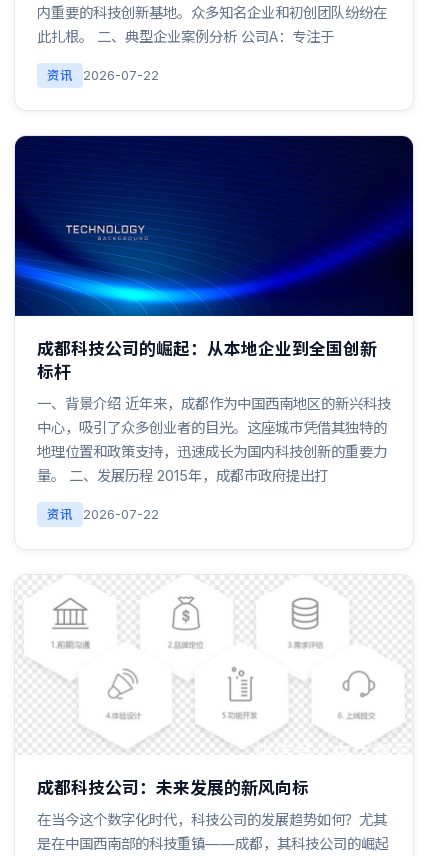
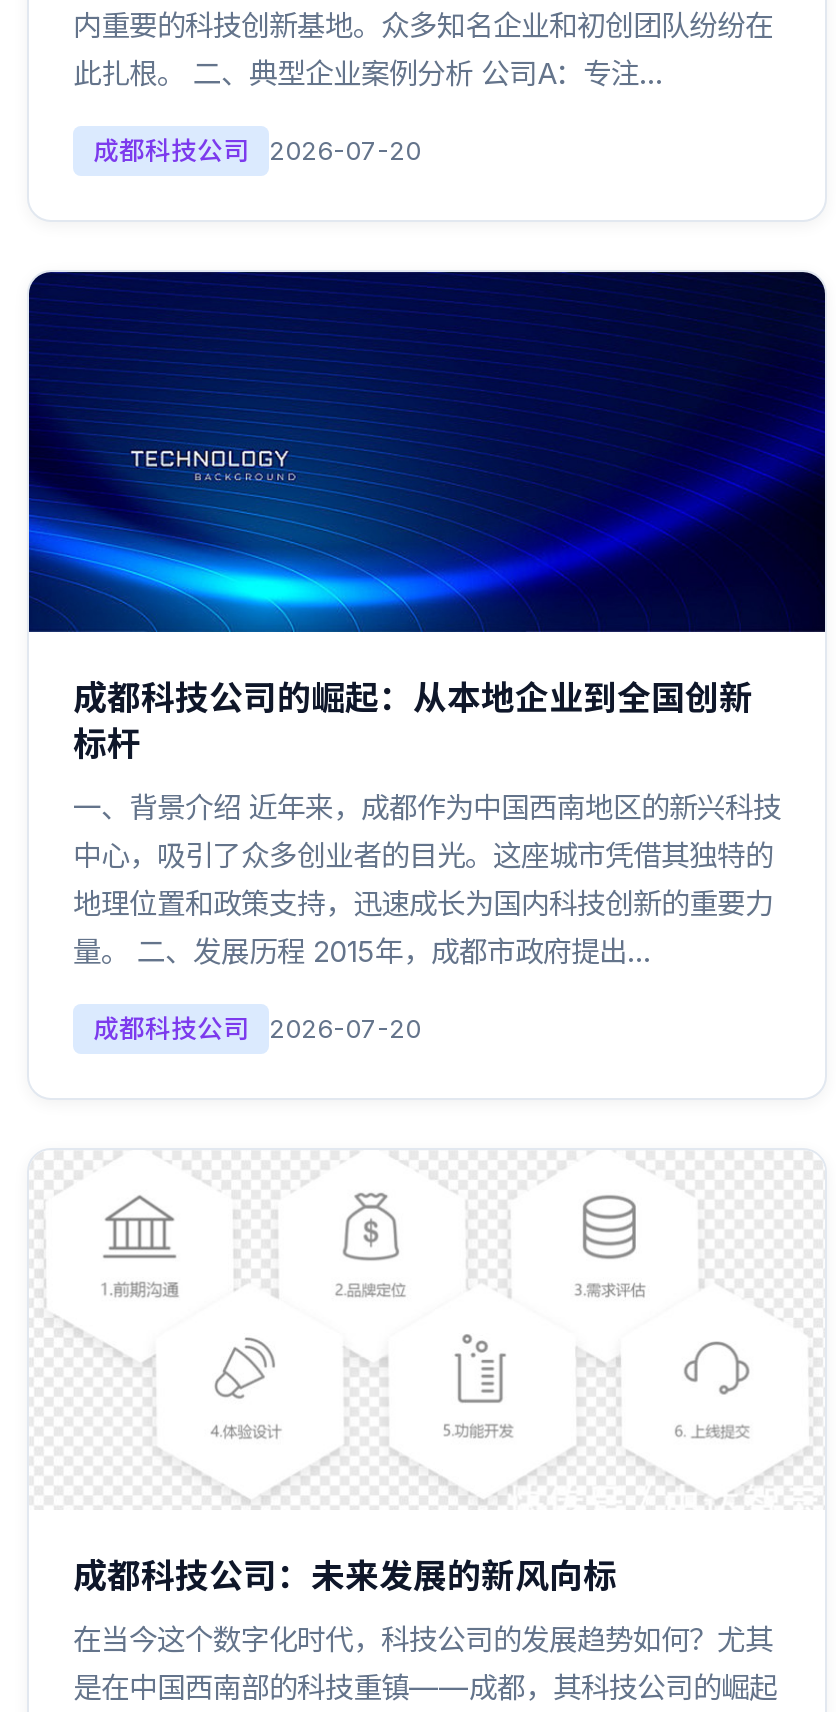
[37,28,334,45] 此扎根。 二、典型企业案例分析 公司A：专注于 -> [73,56,663,90] 此扎根。 二、典型企业案例分析 公司A：专注…
[47,68,159,83] 资讯 | 2026-07-22 -> [93,136,421,166] 成都科技公司 | 2026-07-20
[37,467,328,484] 量。 二、发展历程 2015年，成都市政府提出打 -> [73,934,651,968] 量。 二、发展历程 2015年，成都市政府提出…
[47,507,159,522] 资讯 | 2026-07-22 -> [93,1014,421,1044] 成都科技公司 | 2026-07-20

